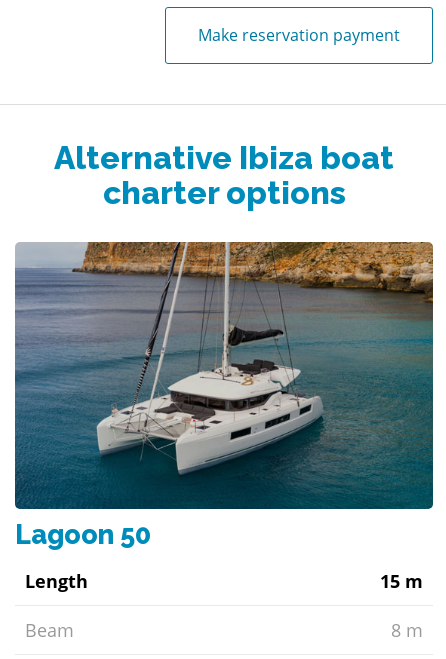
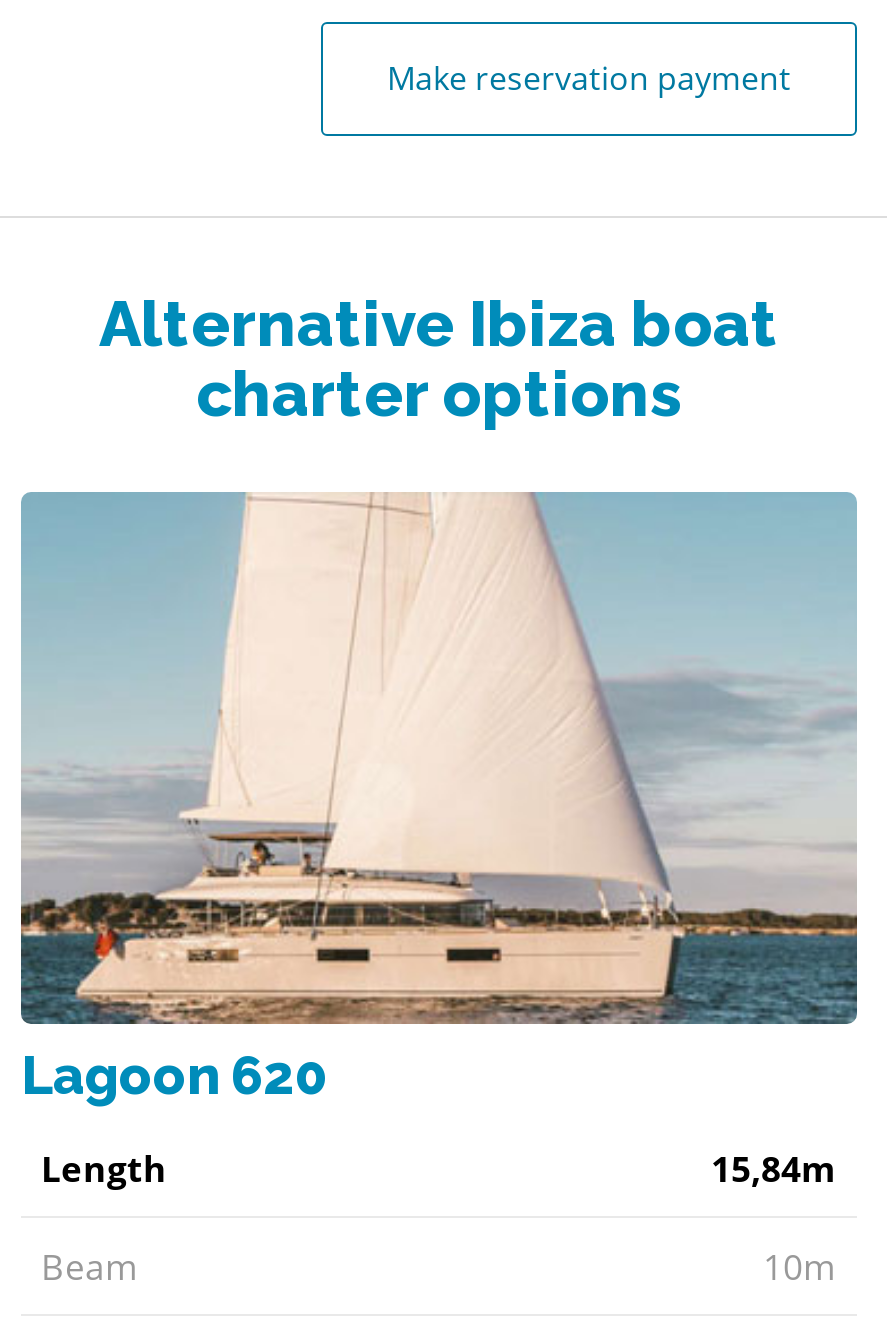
[14,241,434,550] [image] | Lagoon 50 -> [19,490,859,1107] [image] | Lagoon 620
[380,569,423,593] 15 m -> [711,1145,837,1193] 15,84m
[391,618,423,642] 8 m -> [763,1243,837,1291] 10m

